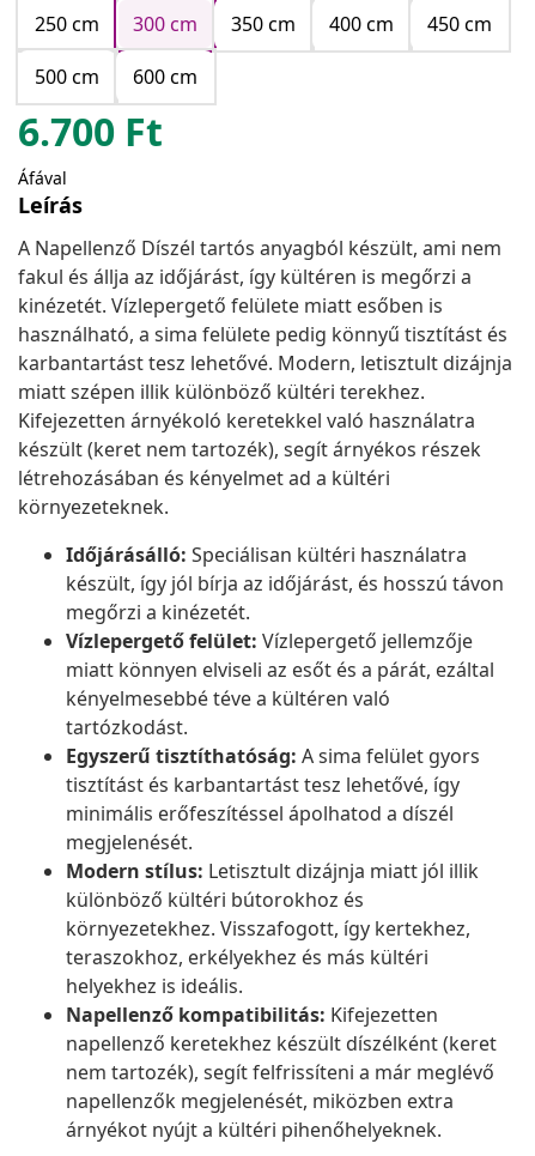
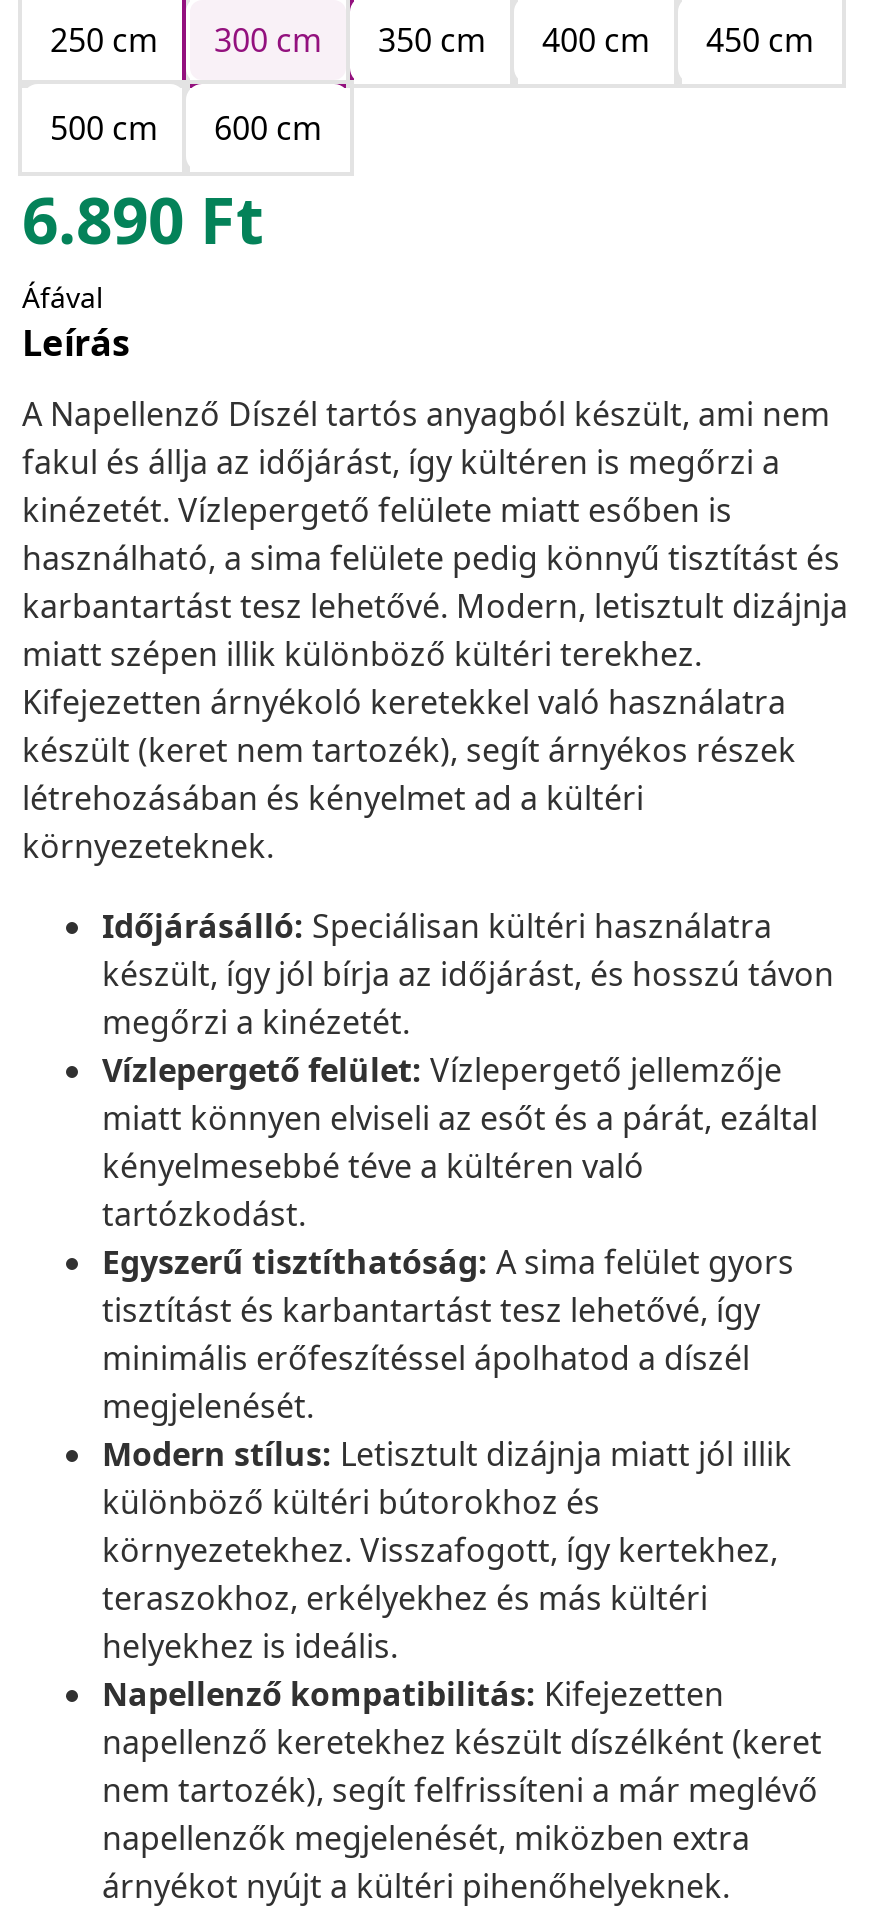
[18,106,163,157] 6.700 Ft -> [22,176,264,262] 6.890 Ft

